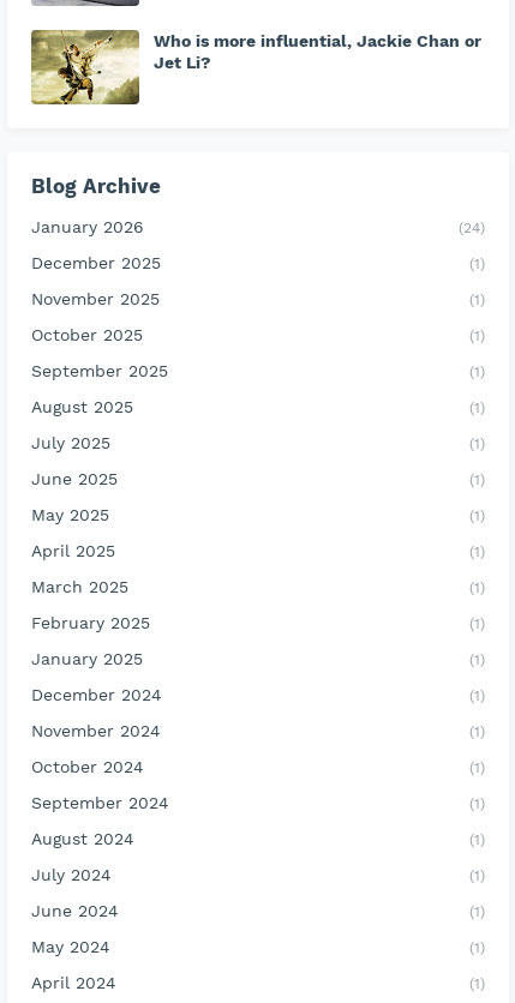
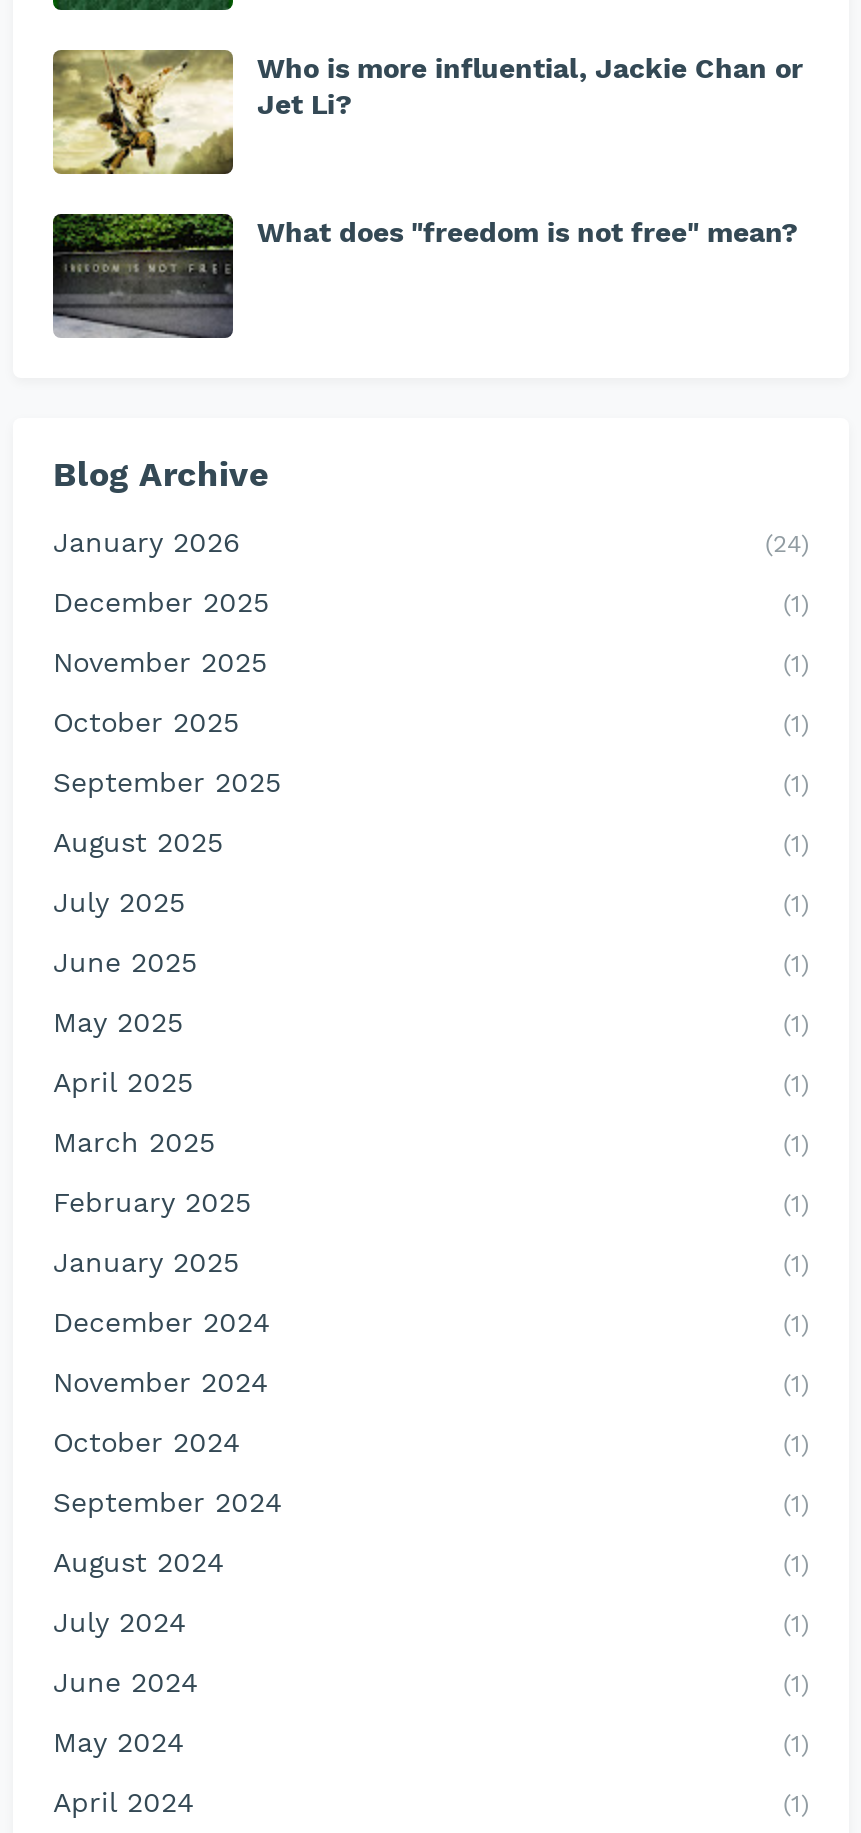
none -> [51,212,799,338] [image] | What does "freedom is not free" mean?

